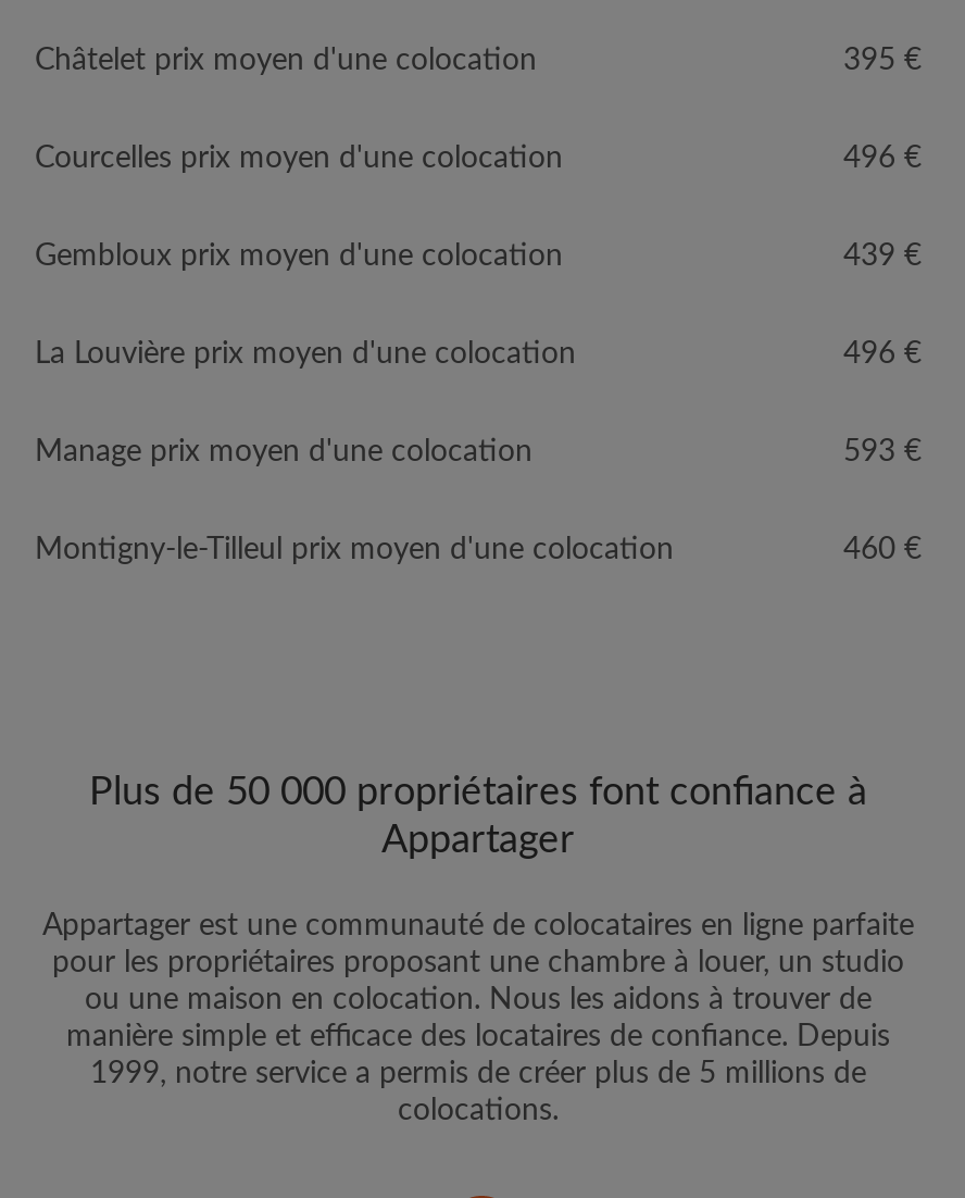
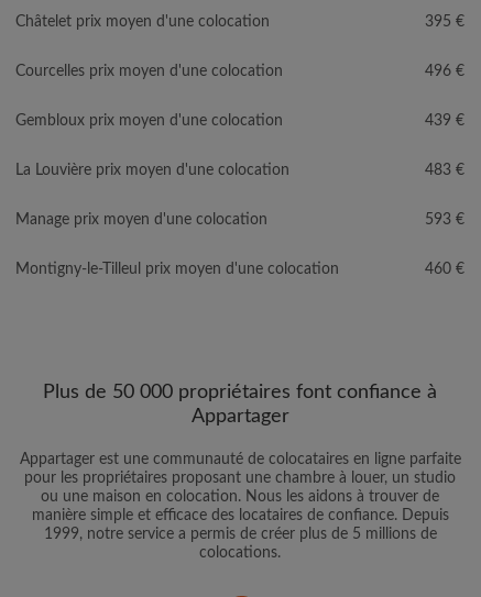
[843,339,922,370] 496 € -> [425,163,464,178] 483 €

